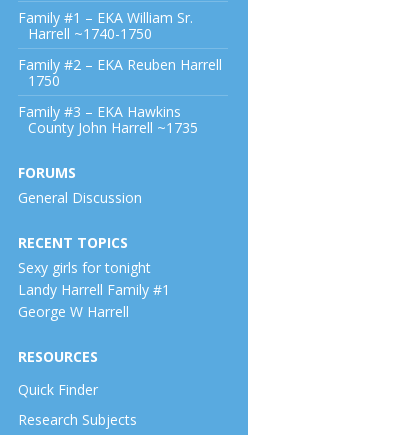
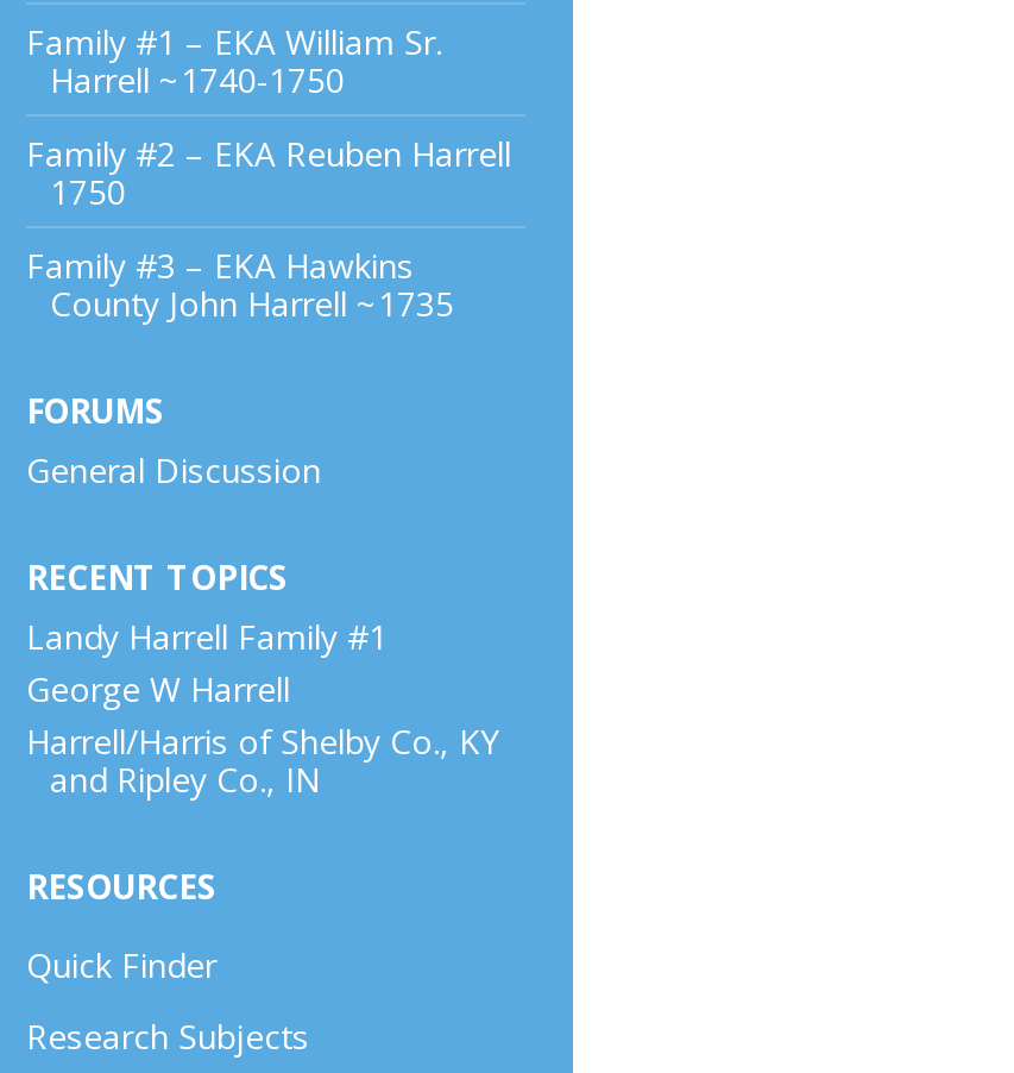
[18,258,151,277] Sexy girls for tonight -> none
moved [18,280,170,321] -> [26,614,388,711]: Landy Harrell Family #1 | George W Harrell
none -> [26,719,499,802] Harrell/Harris of Shelby Co., KY | and Ripley Co., IN

